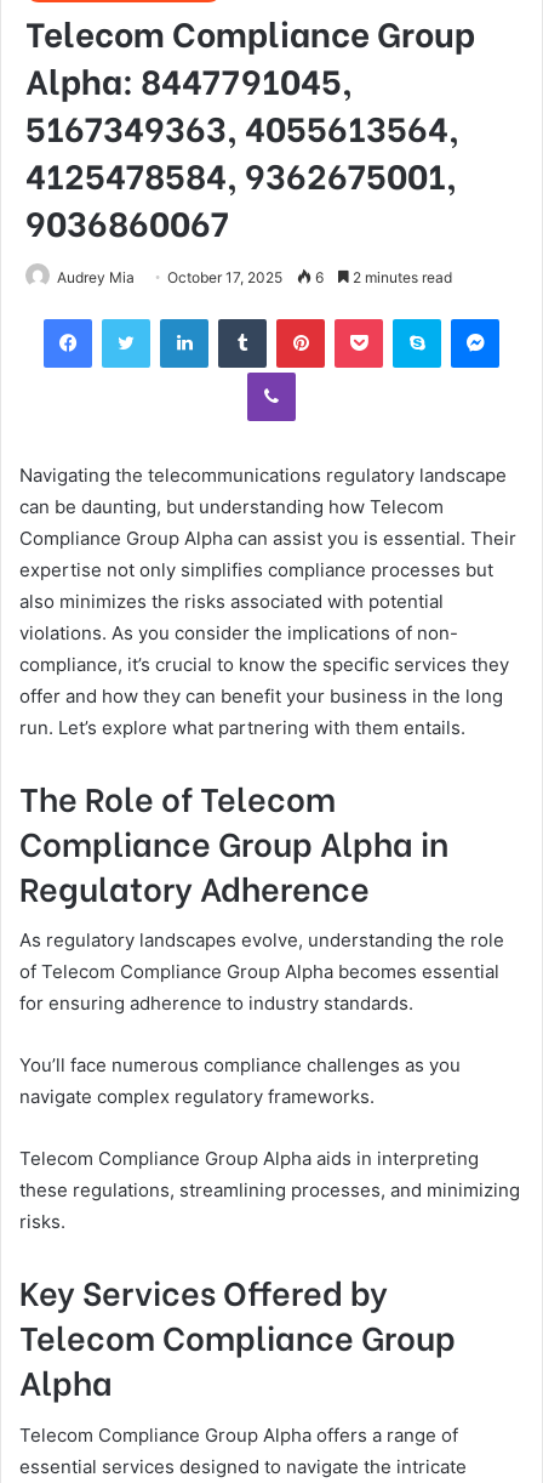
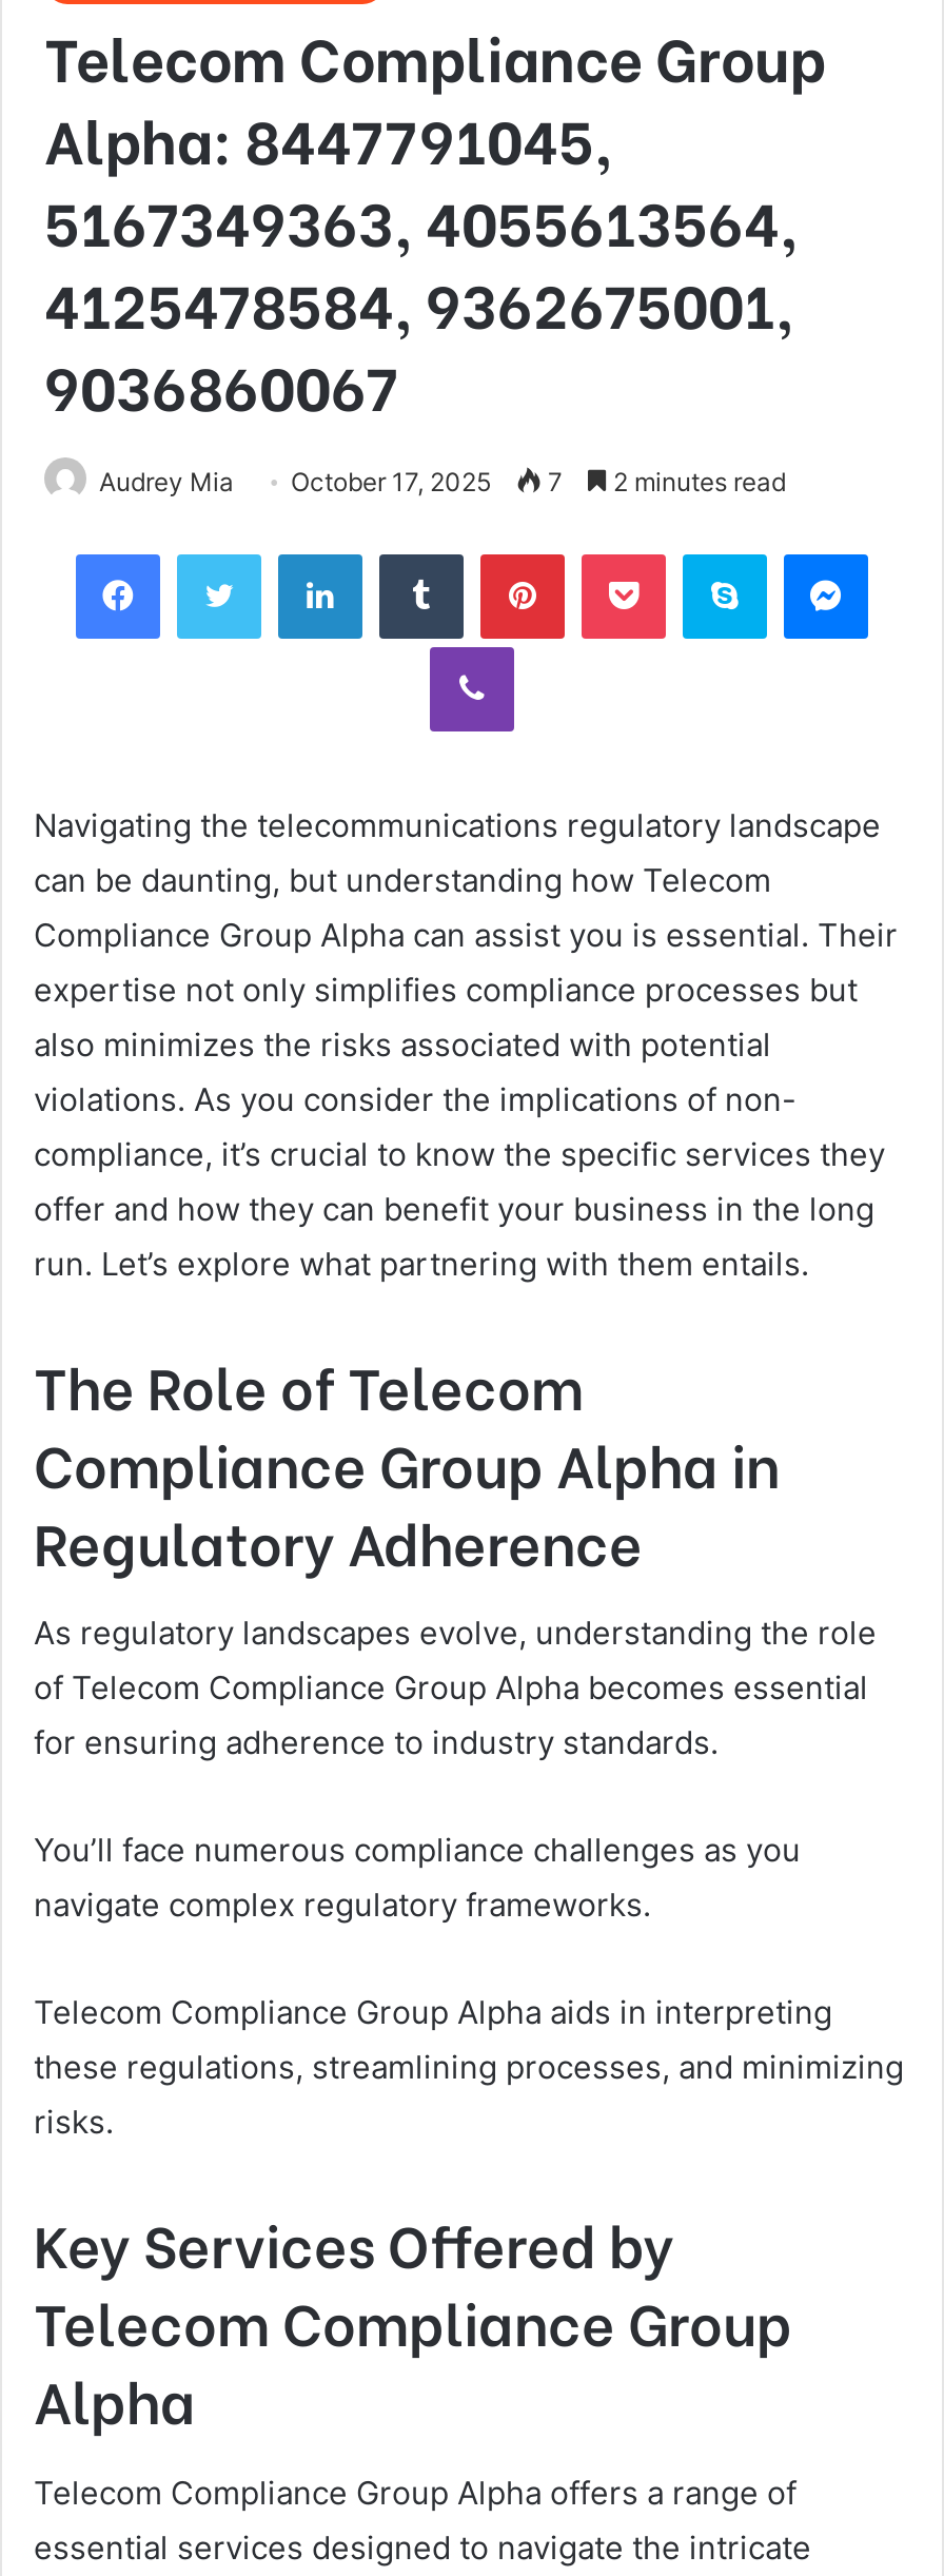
[57,268,452,286] Audrey Mia October 17, 2025 6 2 minutes read -> [99,465,786,497] Audrey Mia October 17, 2025 7 2 minutes read

